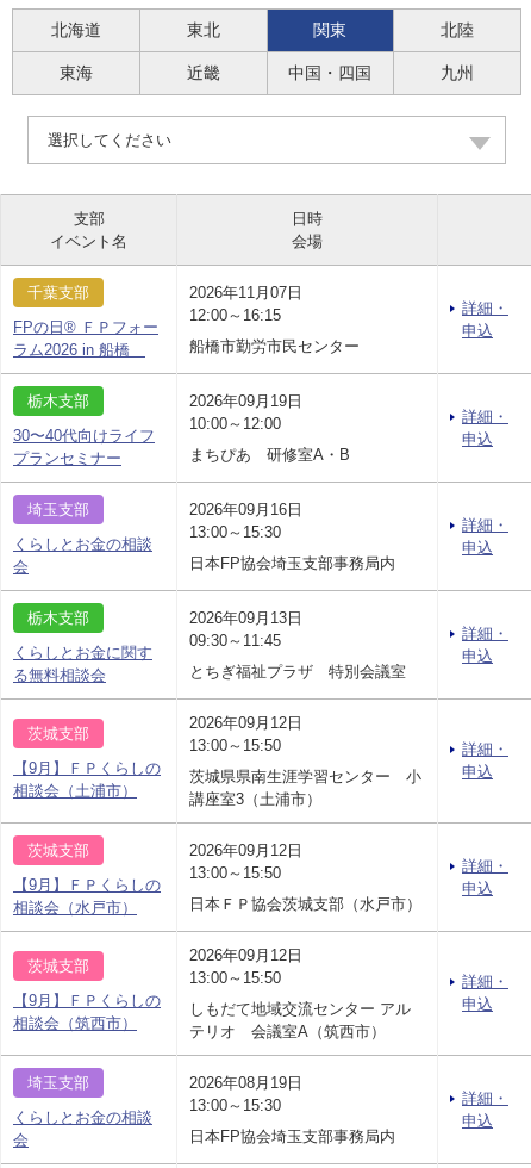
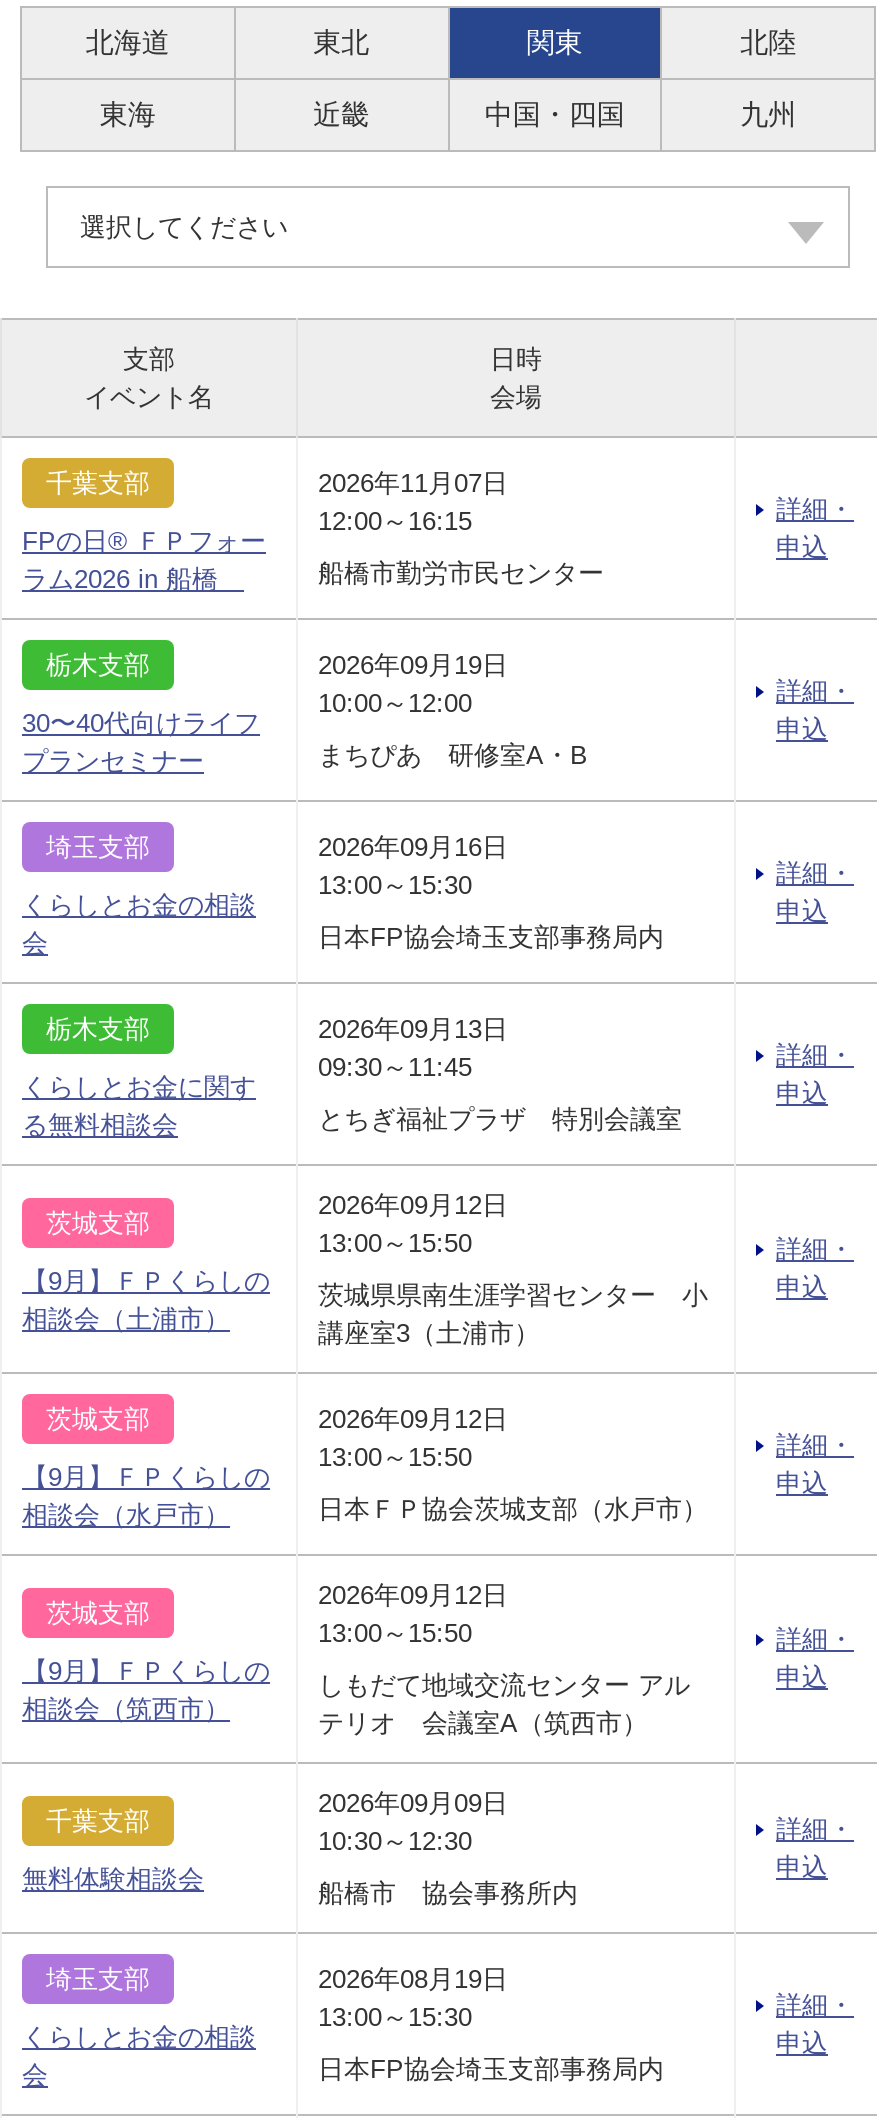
none -> [22,1806,204,1894] 千葉支部 | 無料体験相談会
none -> [318,1788,578,1908] 2026年09月09日 | 10:30～12:30 | 船橋市 協会事務所内
none -> [776,1814,854,1882] 詳細・ | 申込

